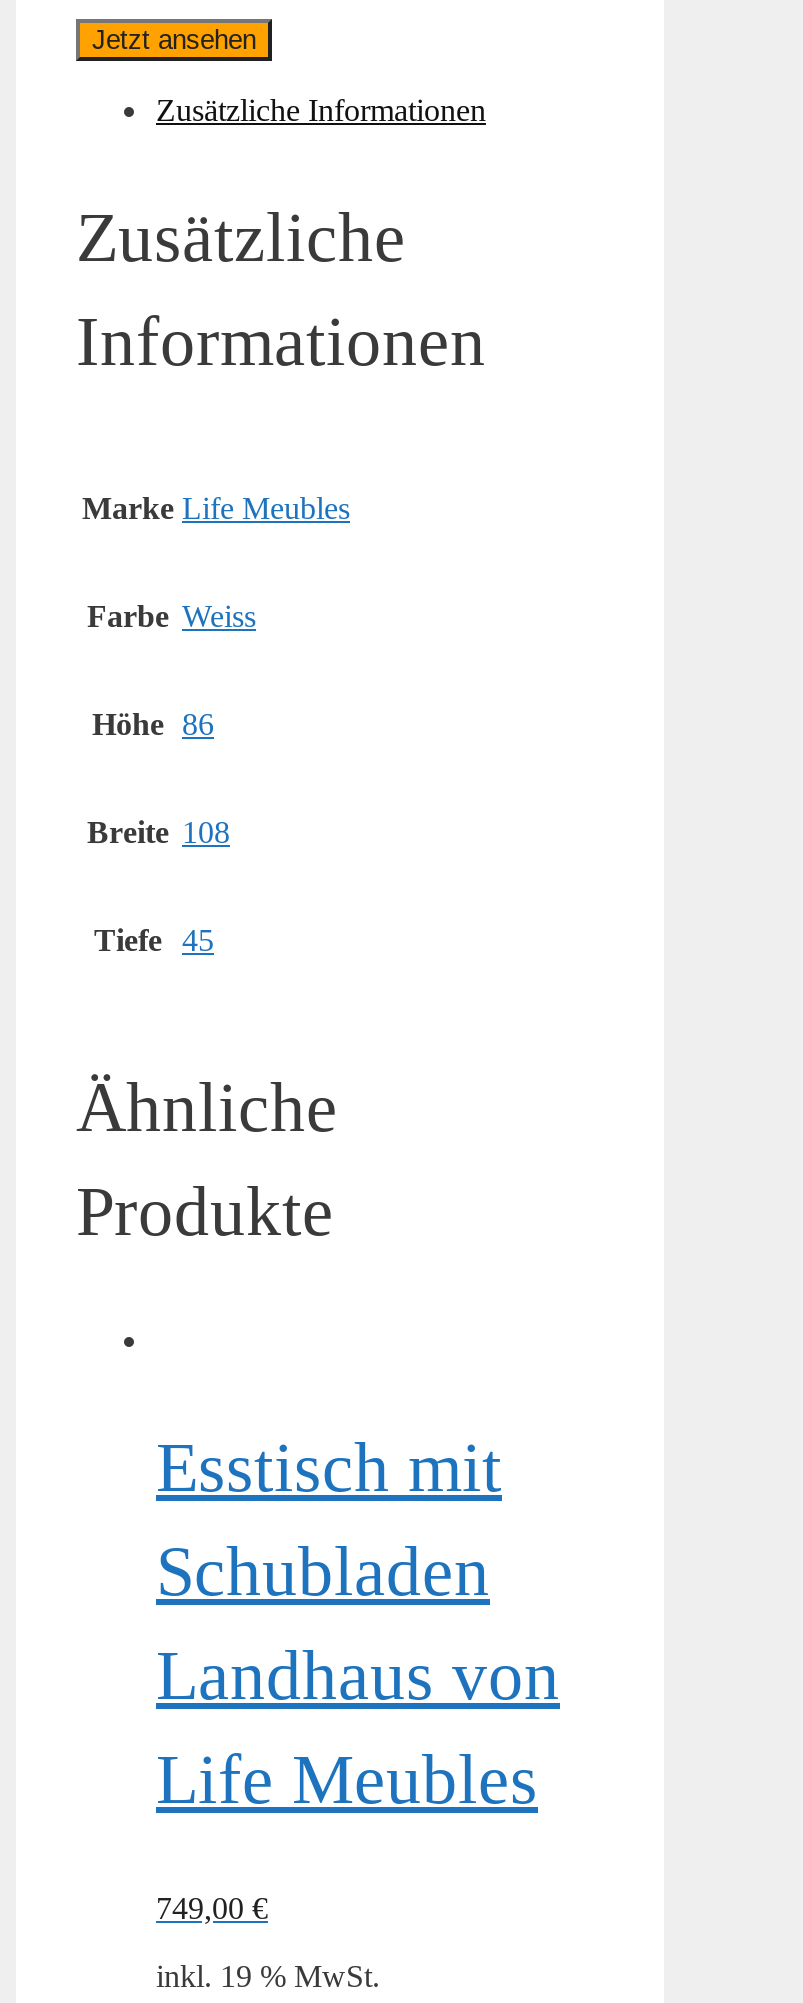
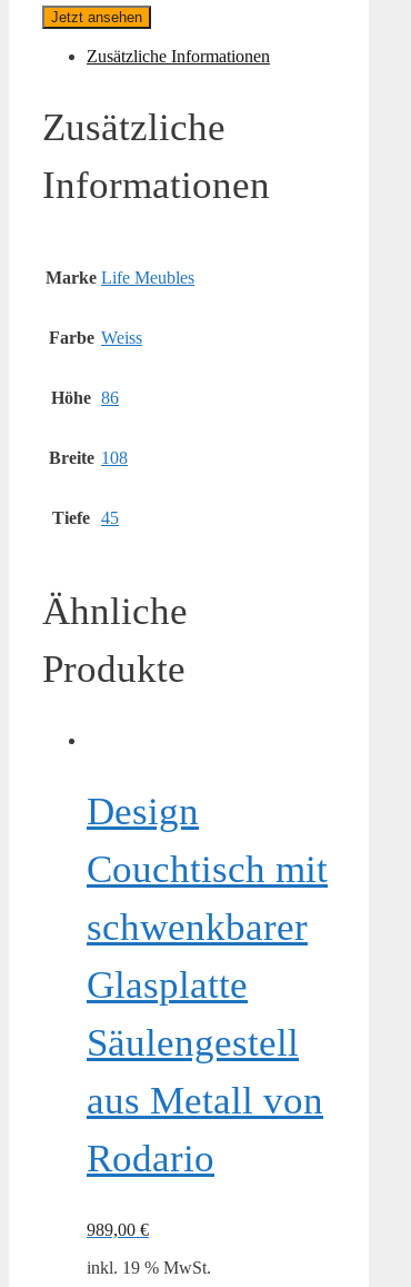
[156,1428,560,1818] Esstisch mit | Schubladen | Landhaus von | Life Meubles -> [87,789,328,1180] Design | Couchtisch mit | schwenkbarer | Glasplatte | Säulengestell | aus Metall von | Rodario
[156,1890,268,1924] 749,00 € -> [87,1220,149,1239] 989,00 €

